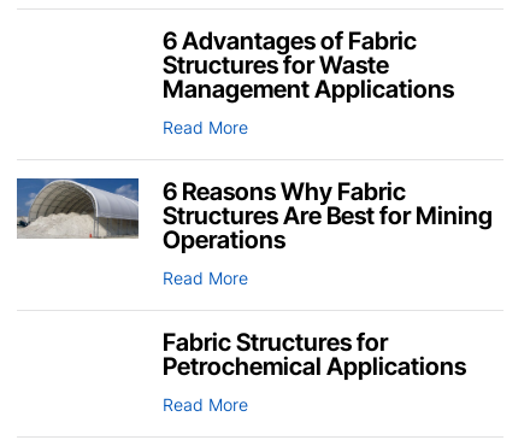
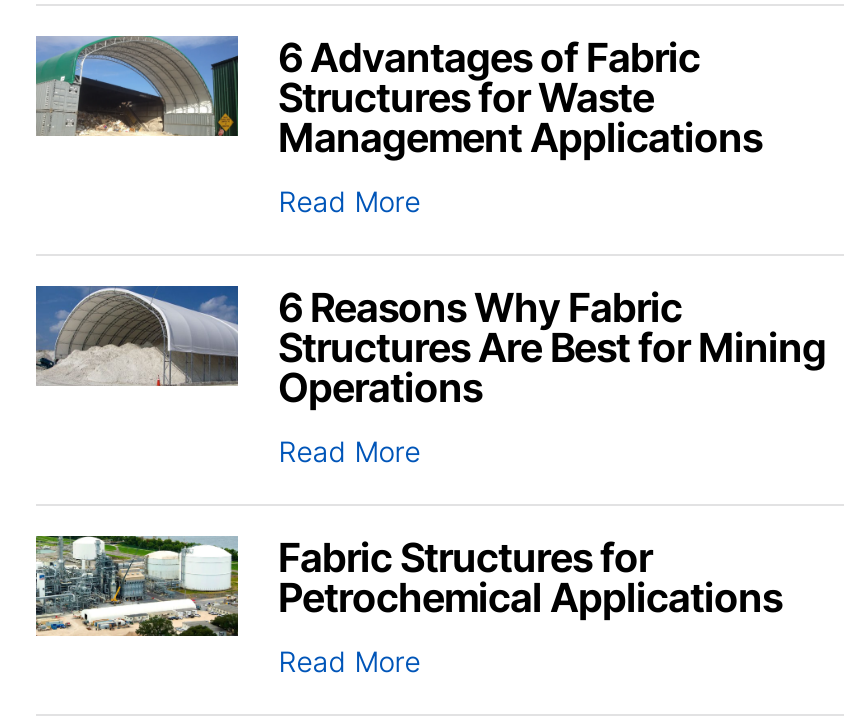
none -> [34,34,240,138] [image]
none -> [34,534,240,638] [image]

